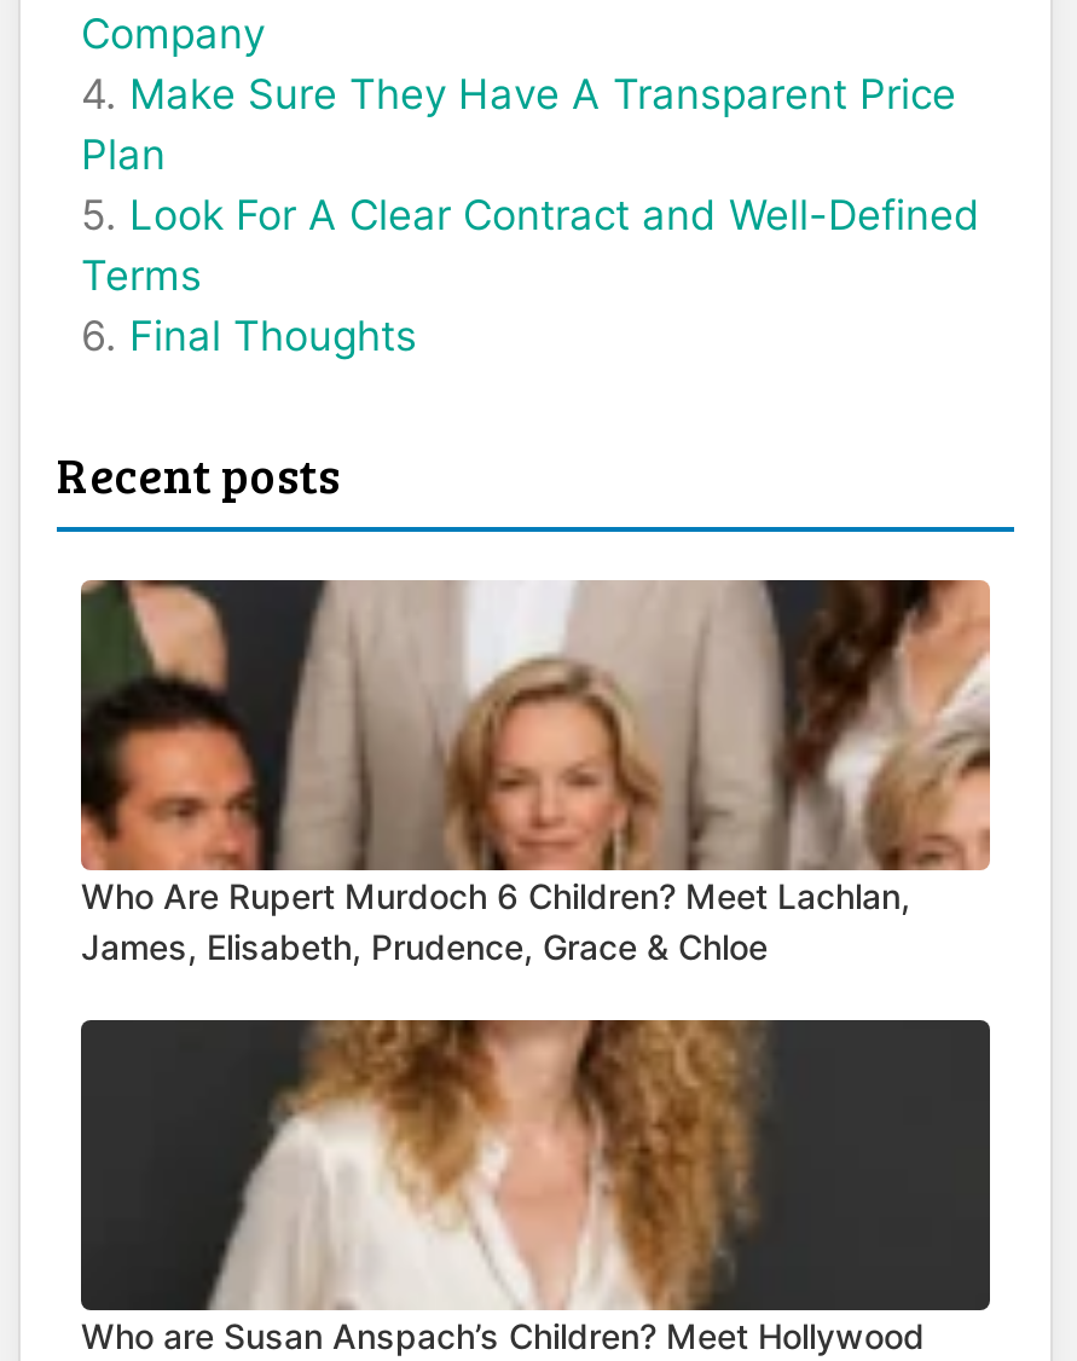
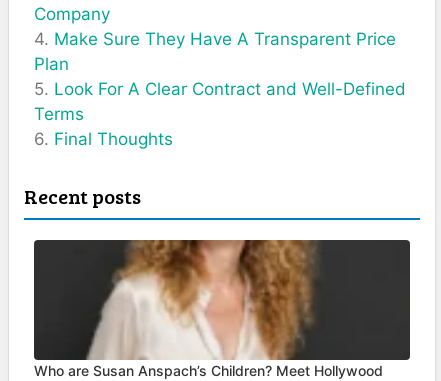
[79,578,992,967] [image] | Who Are Rupert Murdoch 6 Children? Meet Lachlan, | James, Elisabeth, Prudence, Grace & Chloe -> none

